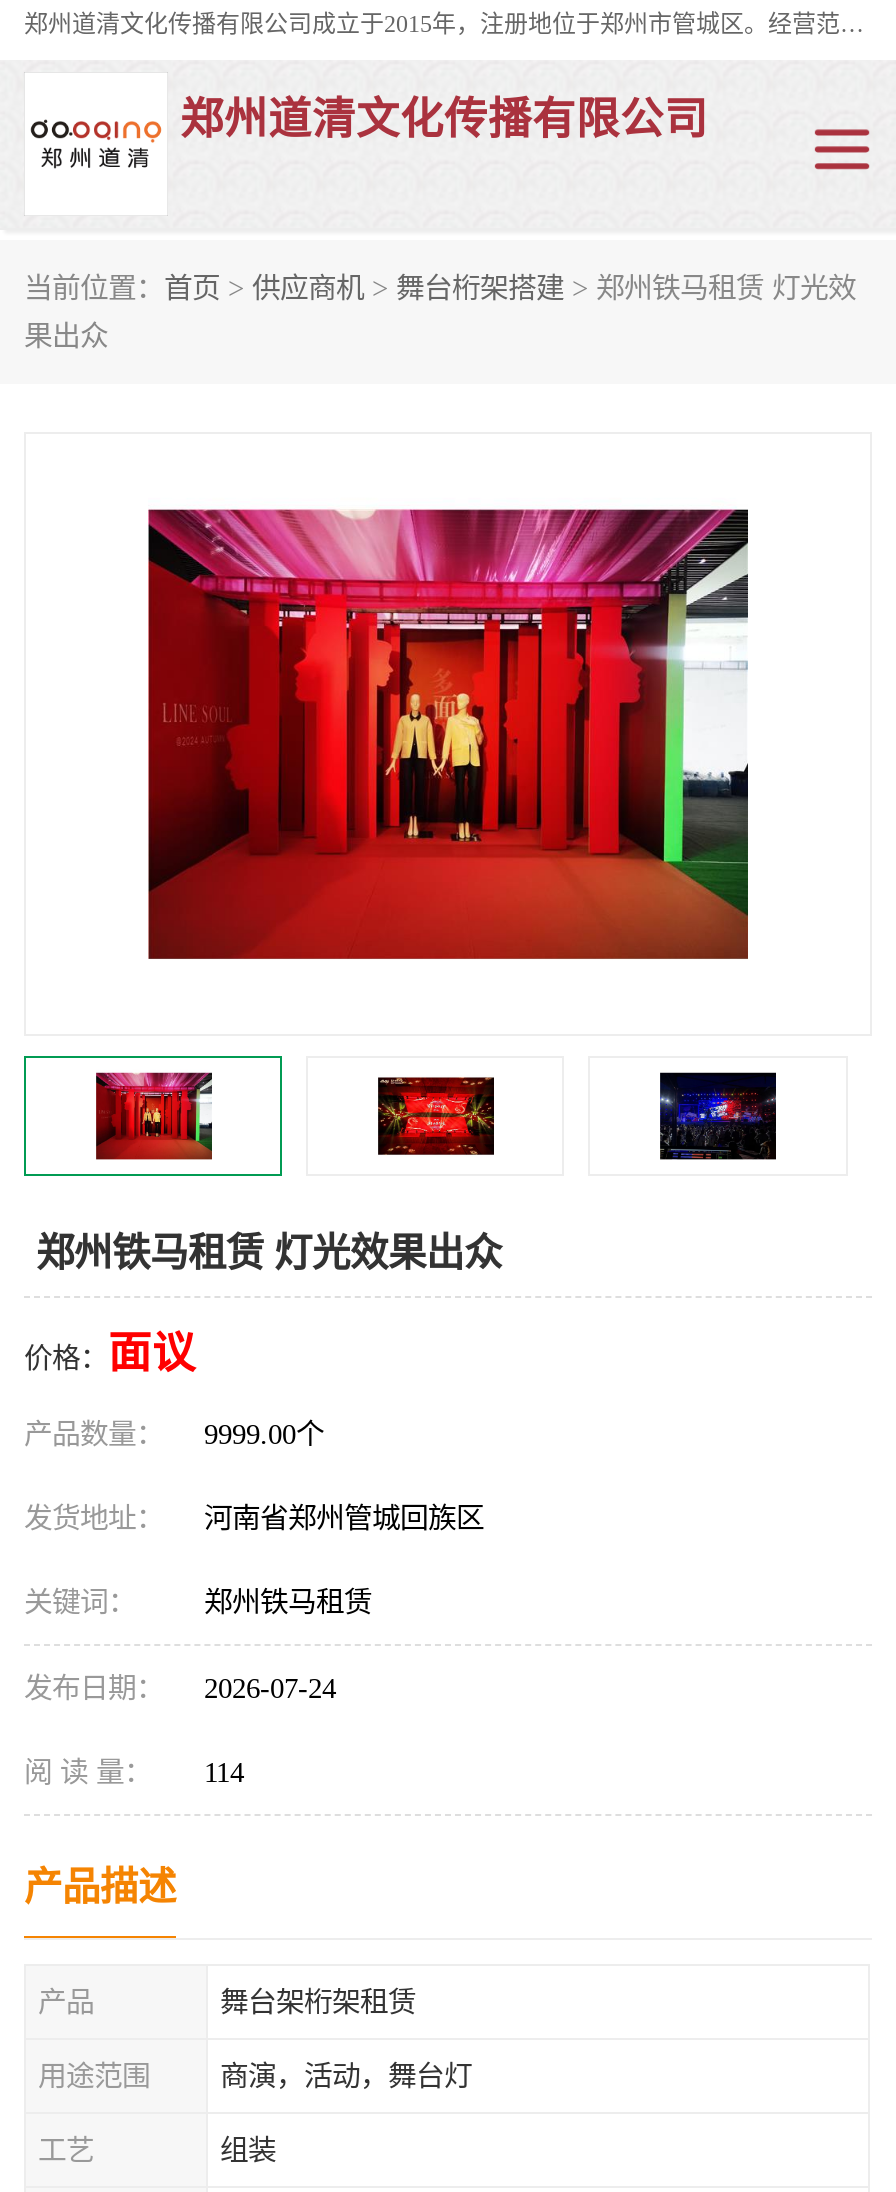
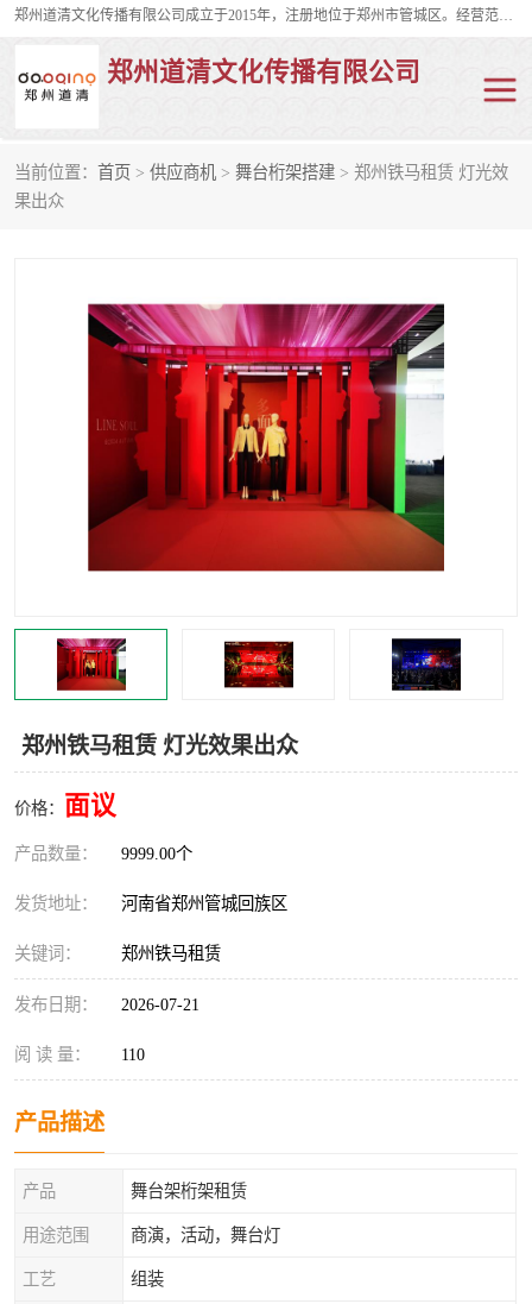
[24,1672,336,1704] 发布日期： 2026-07-24 -> [14,995,199,1014] 发布日期： 2026-07-21
[24,1756,244,1788] 阅 读 量： 114 -> [14,1045,145,1064] 阅 读 量： 110

